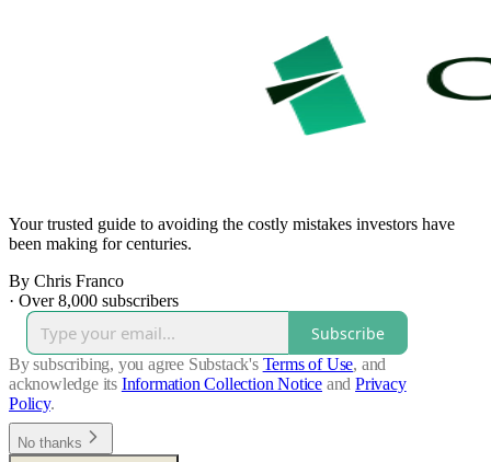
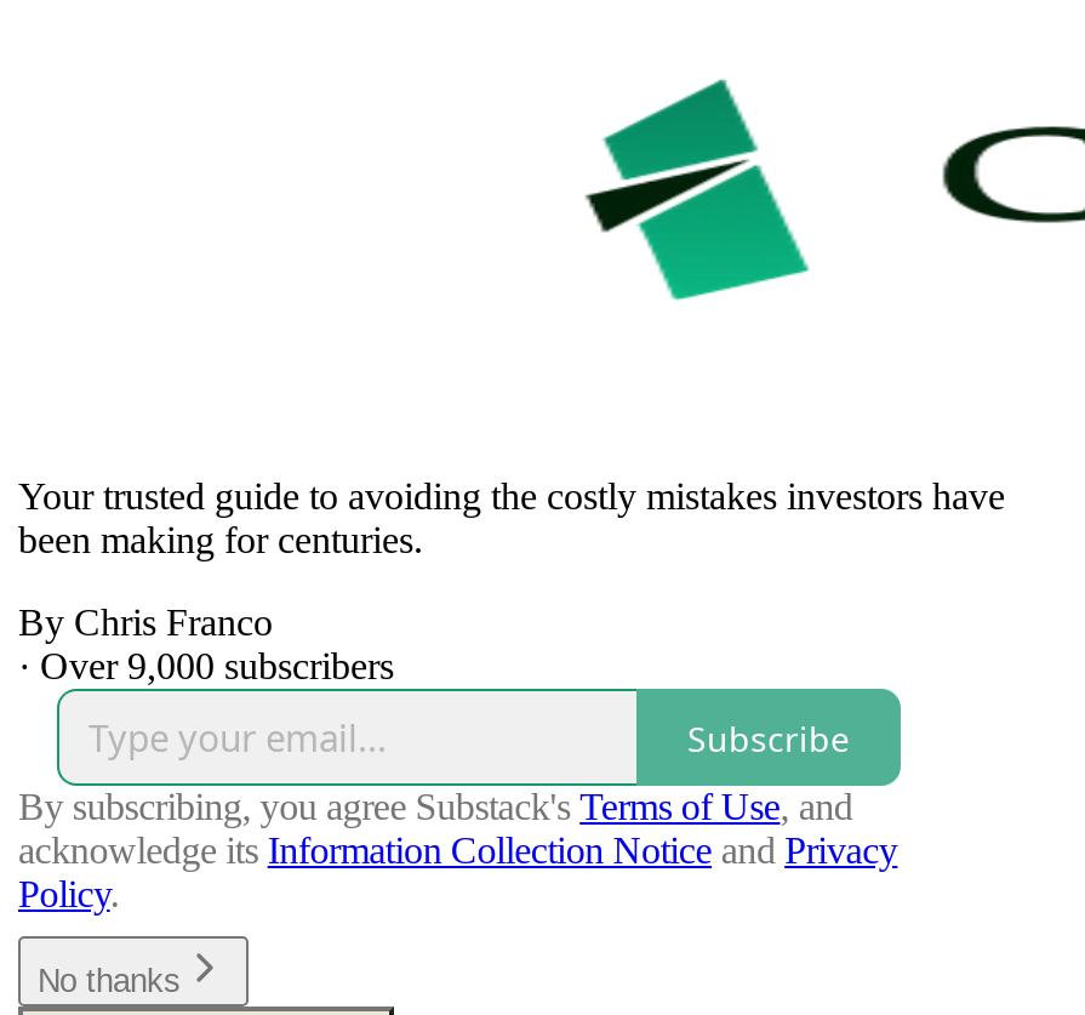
[9,291,179,310] · Over 8,000 subscribers -> [18,645,394,686] · Over 9,000 subscribers

